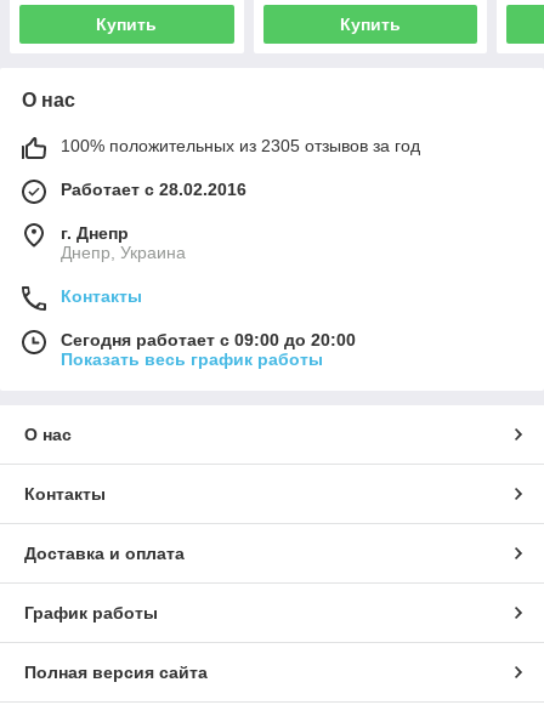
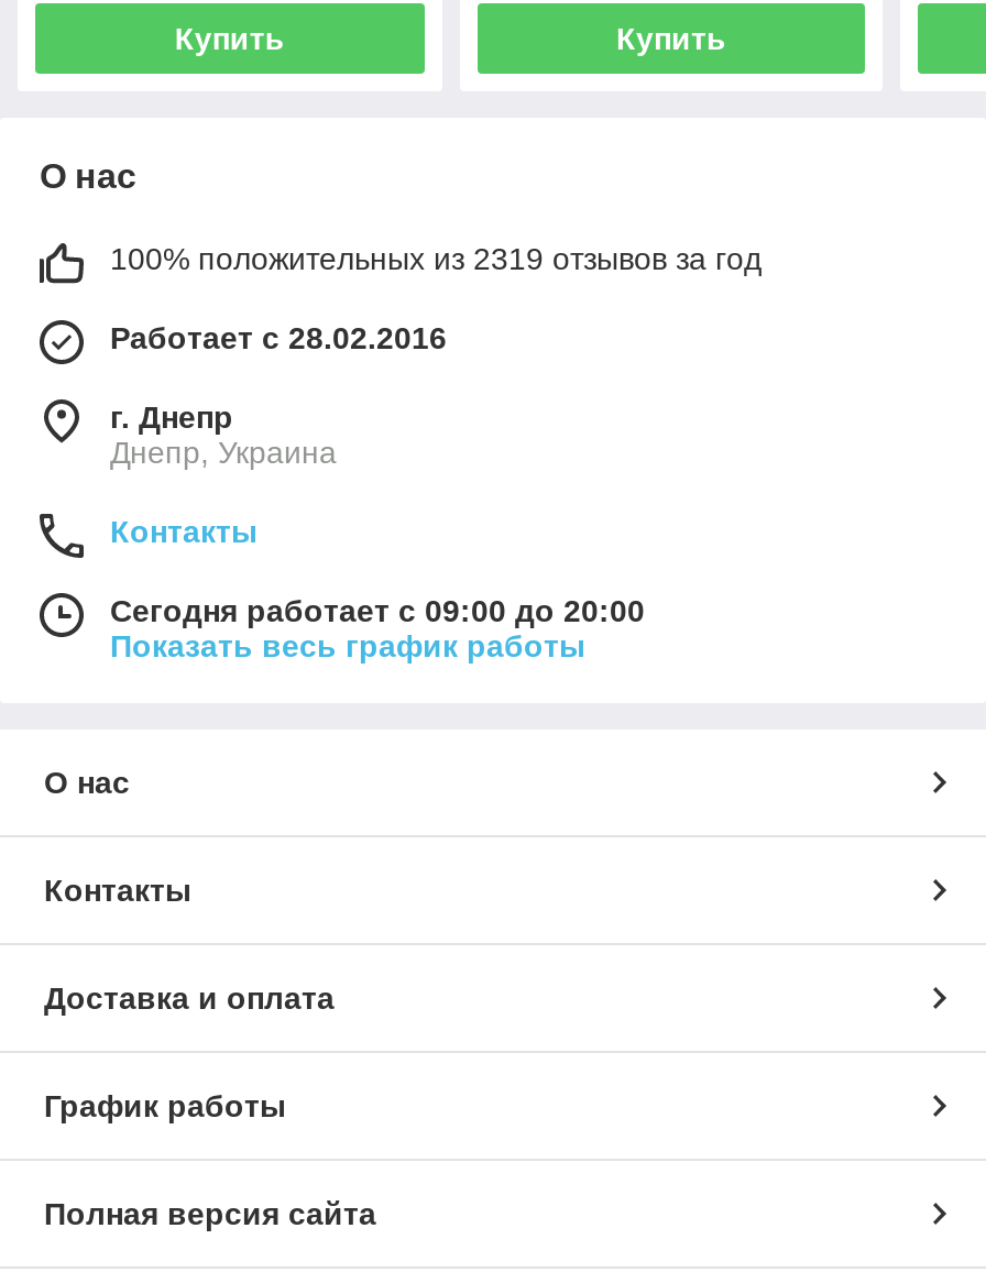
[61,135,420,155] 100% положительных из 2305 отзывов за год -> [110,240,762,275] 100% положительных из 2319 отзывов за год

